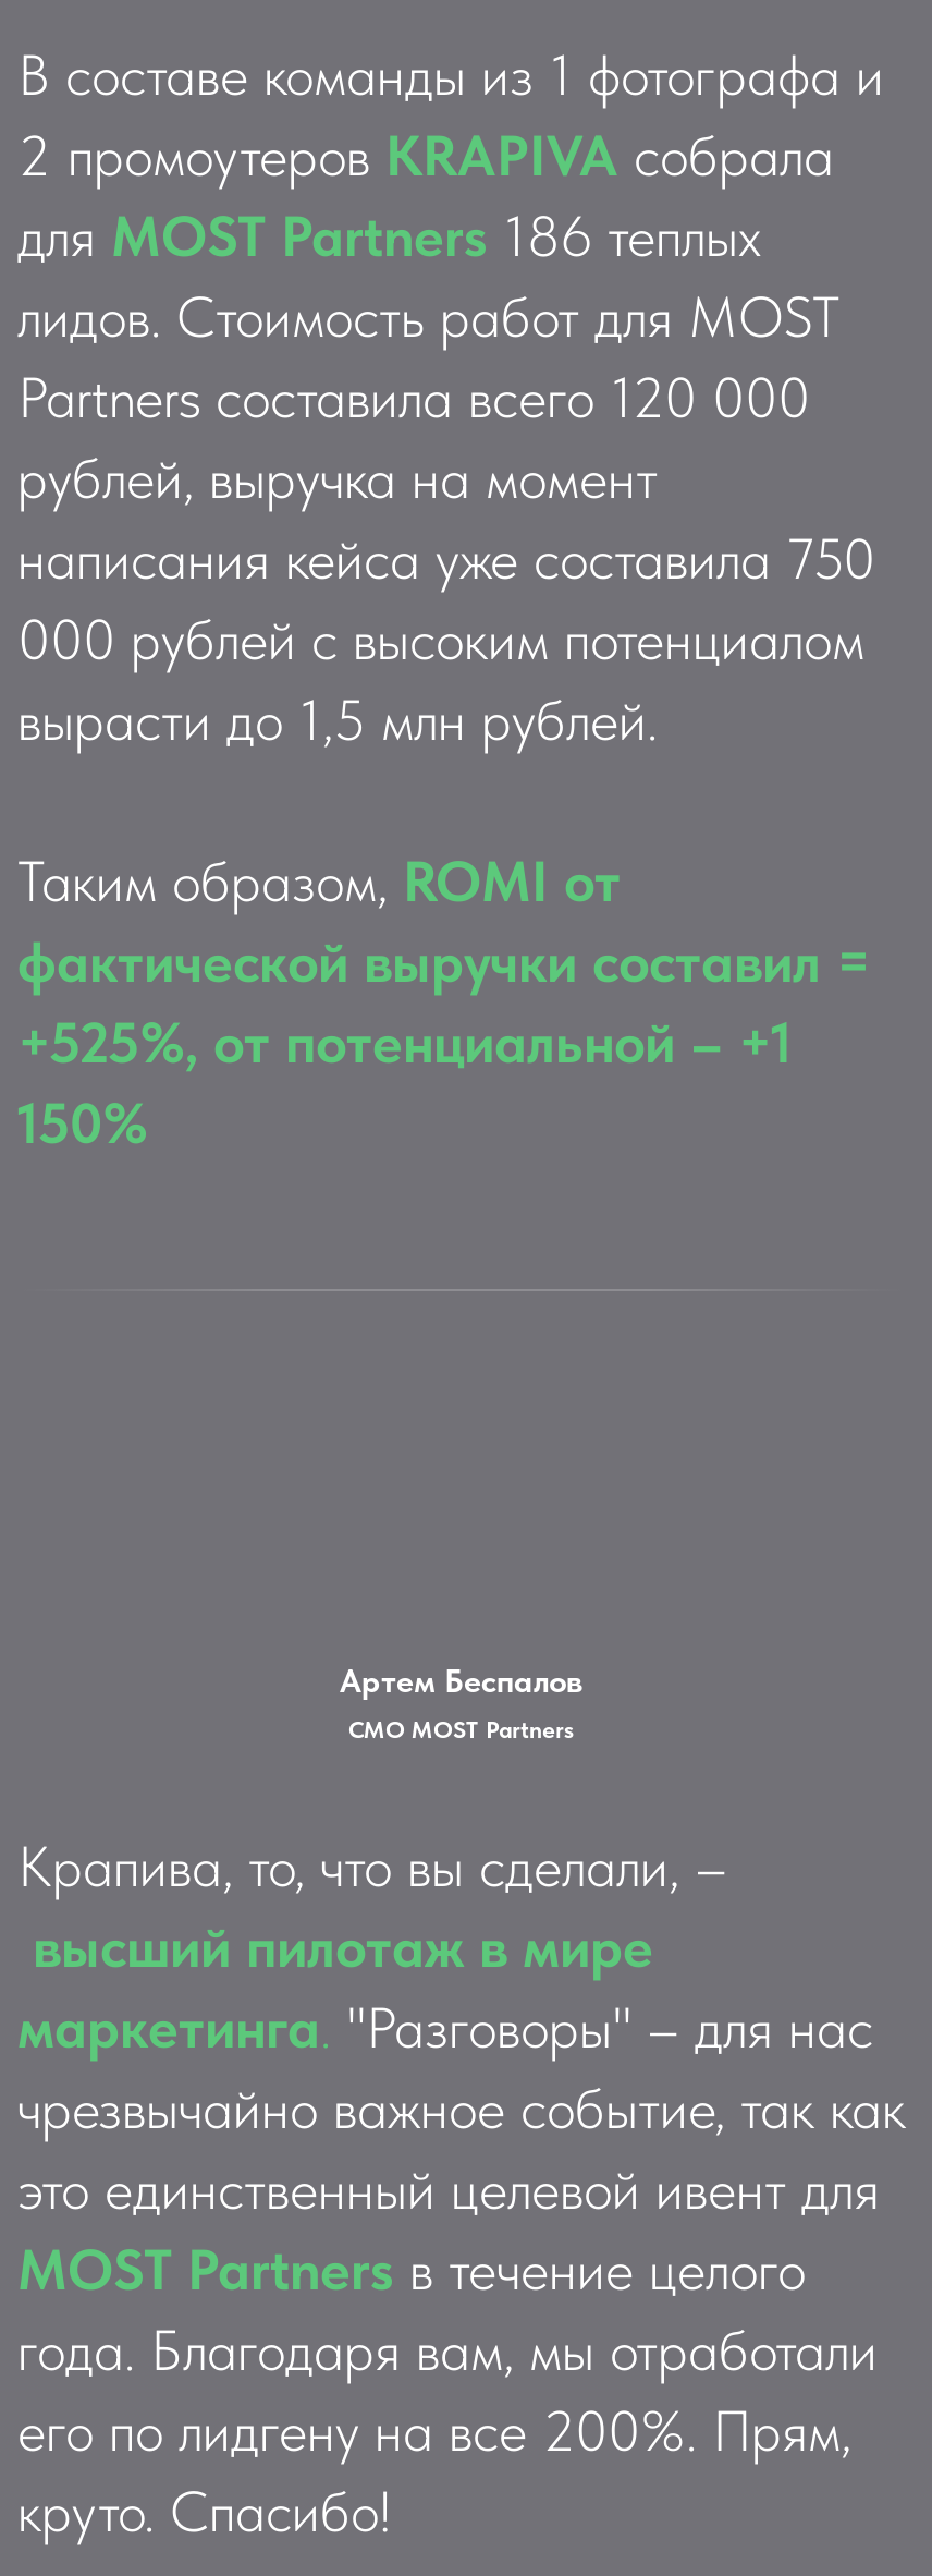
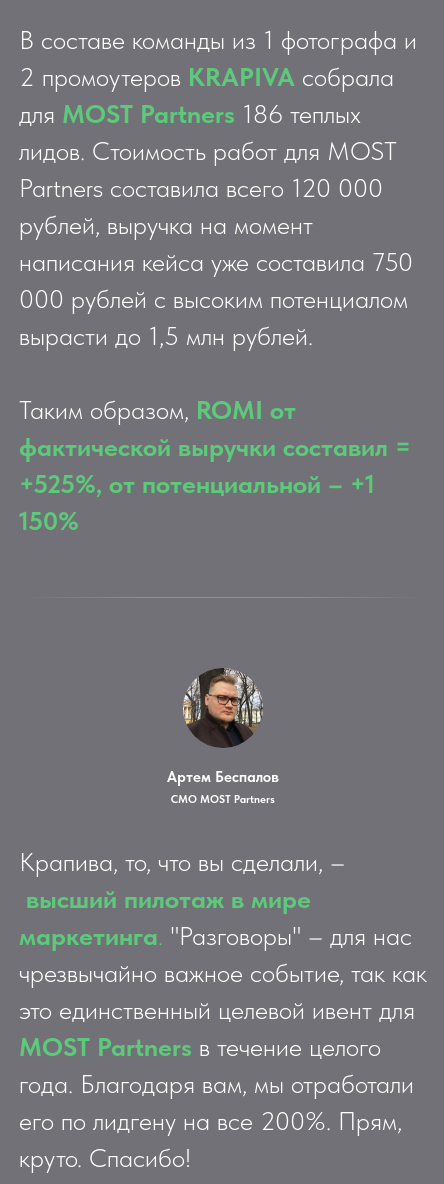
none -> [182,667,264,749] [image]

